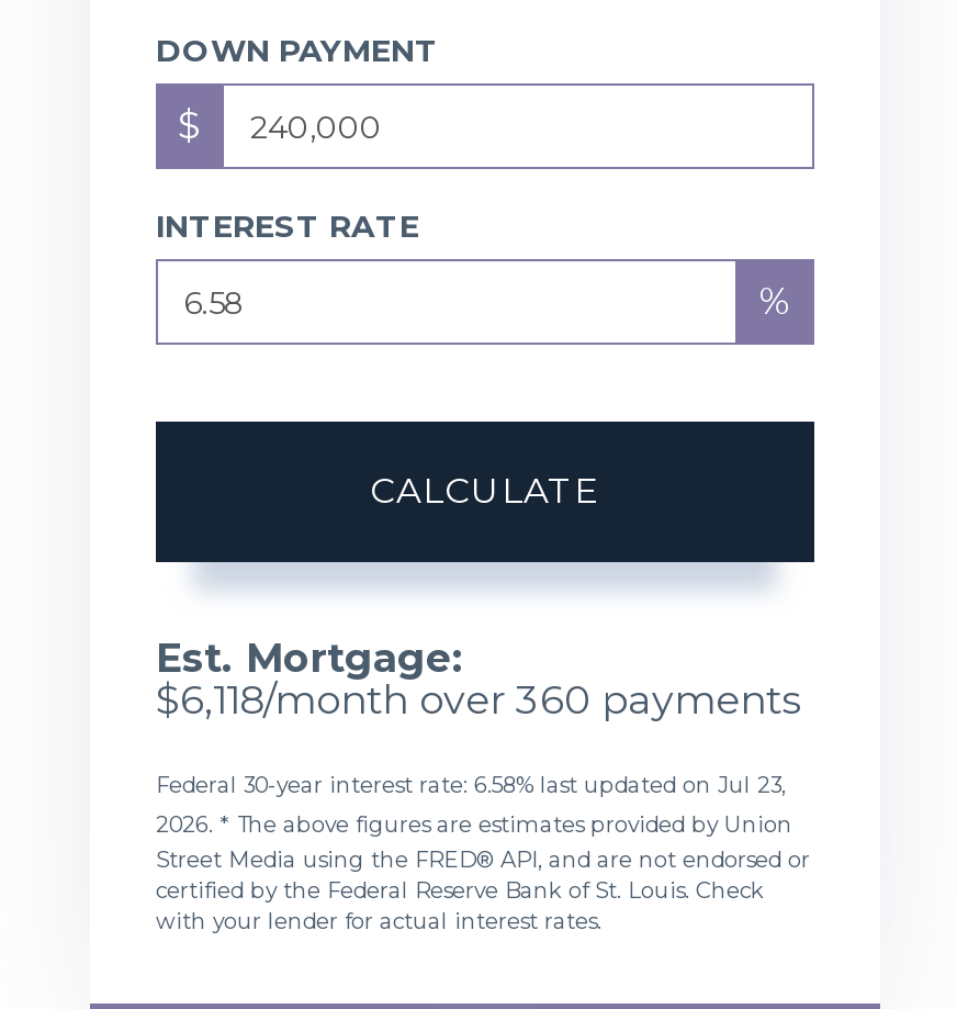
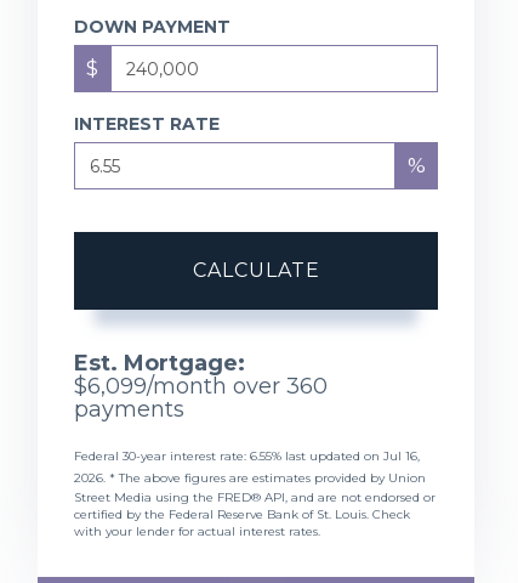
[156,677,801,726] $6,118/month over 360 payments -> [74,373,328,423] $6,099/month over 360 | payments
[156,772,786,800] Federal 30-year interest rate: 6.58% last updated on Jul 23, -> [74,449,420,464] Federal 30-year interest rate: 6.55% last updated on Jul 16,

